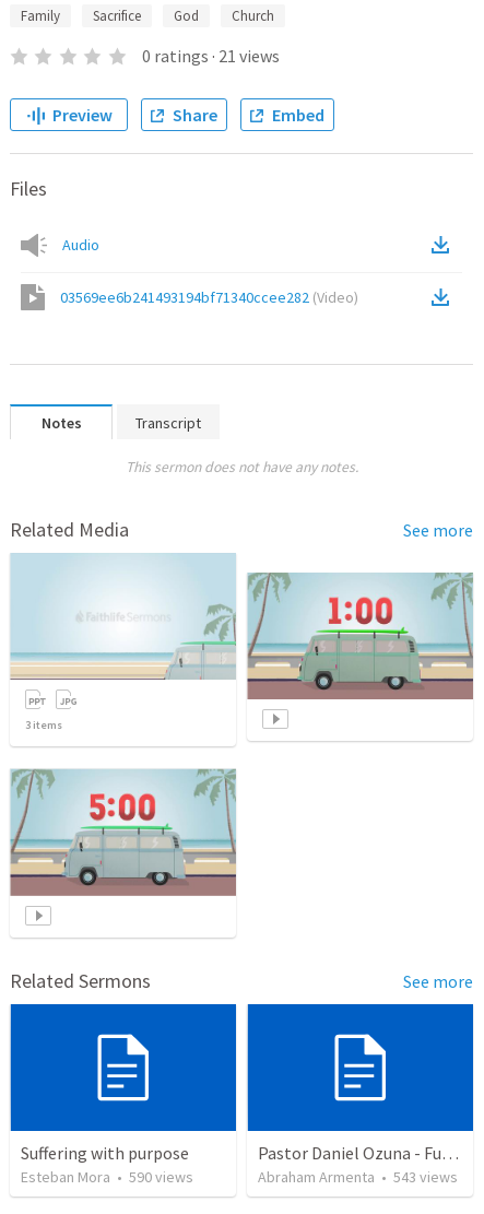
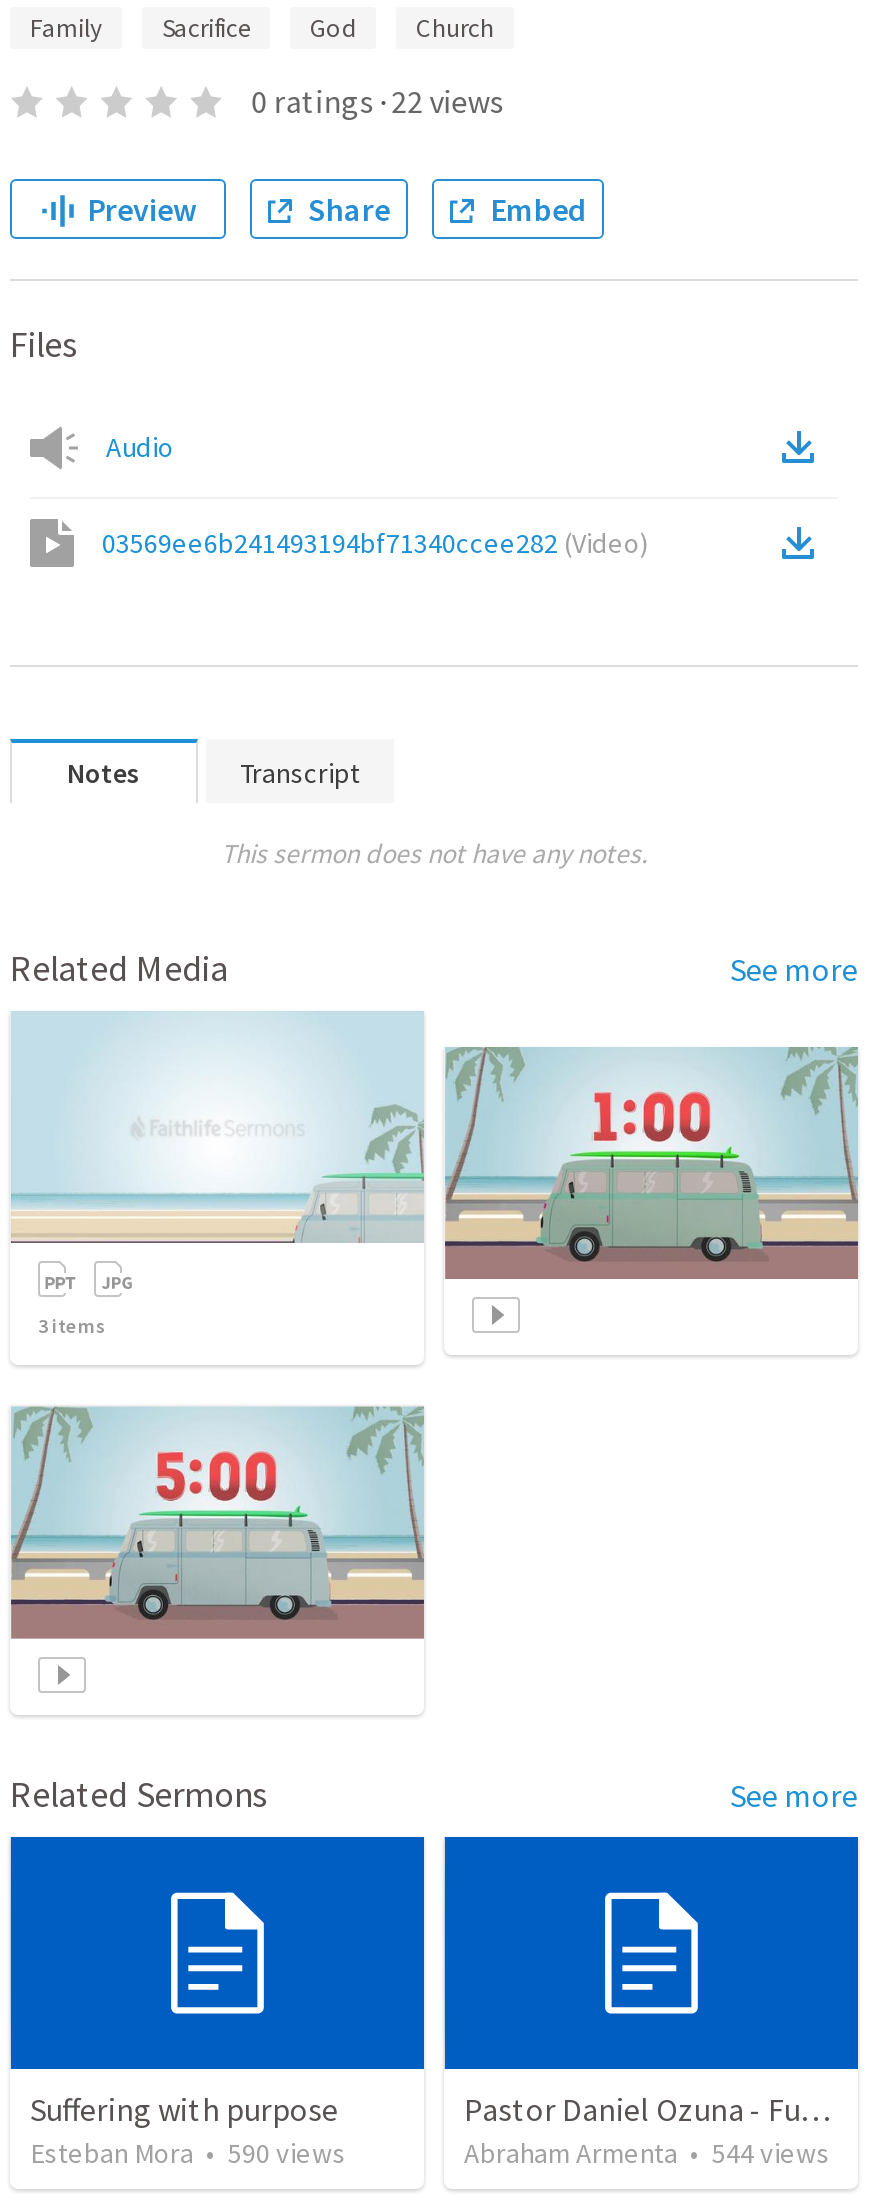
[142,45,279,67] 0 ratings · 21 views -> [251,81,503,121] 0 ratings · 22 views
[258,1167,458,1187] Abraham Armenta • 543 views -> [464,2136,830,2172] Abraham Armenta • 544 views

